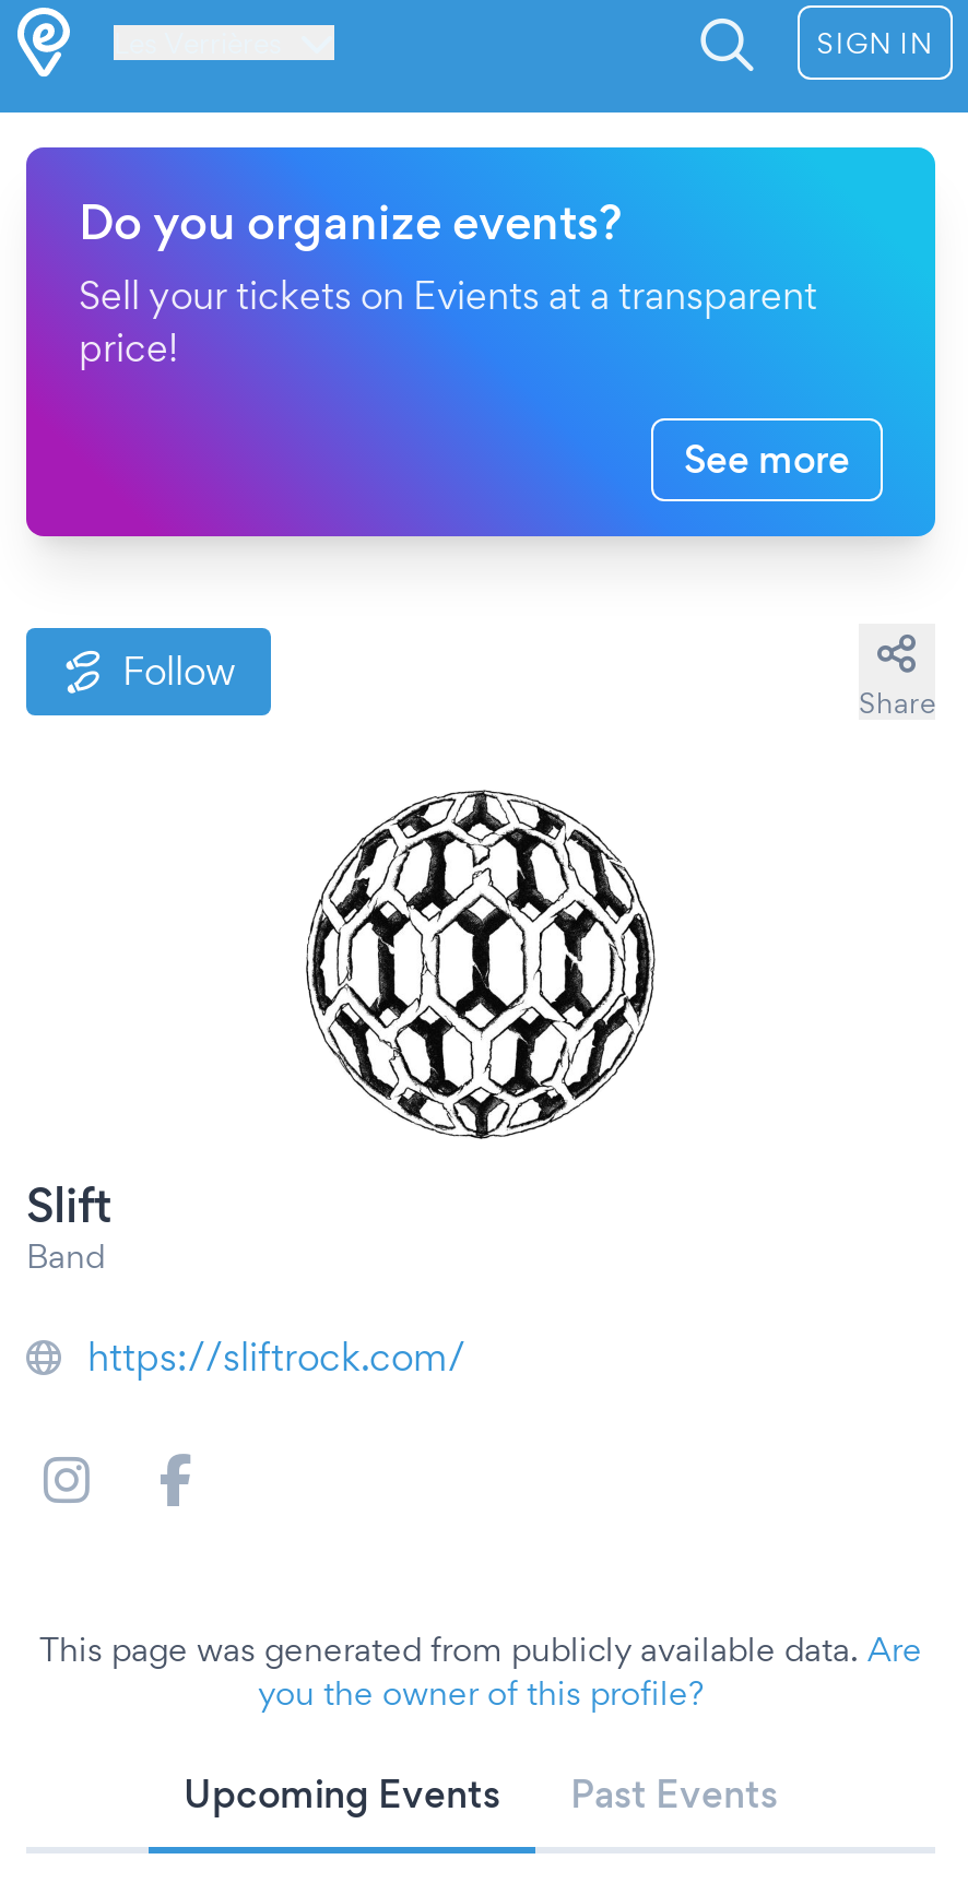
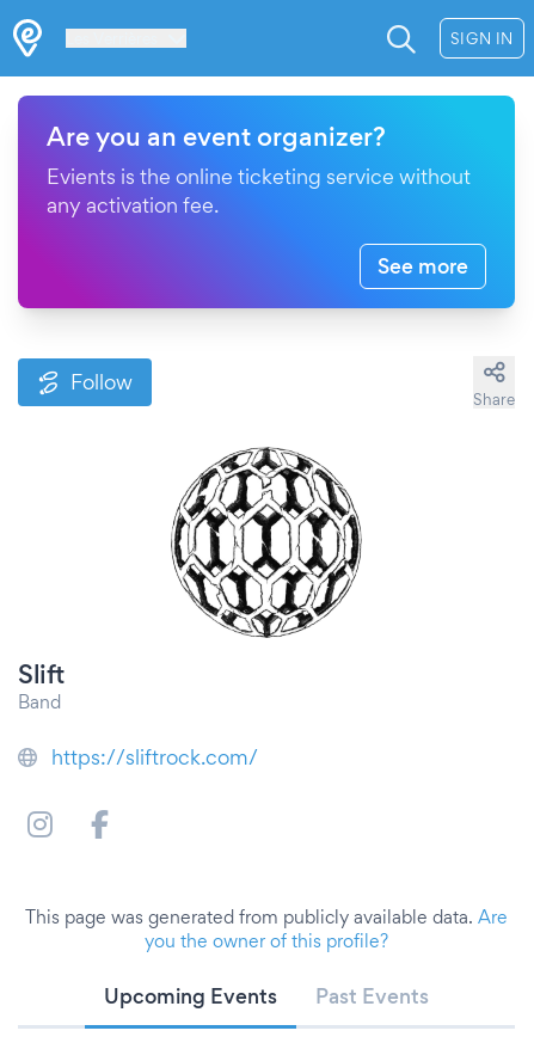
[79,193,817,370] Do you organize events? | Sell your tickets on Evients at a transparent | price! -> [47,121,471,217] Are you an event organizer? | Evients is the online ticketing service without | any activation fee.

